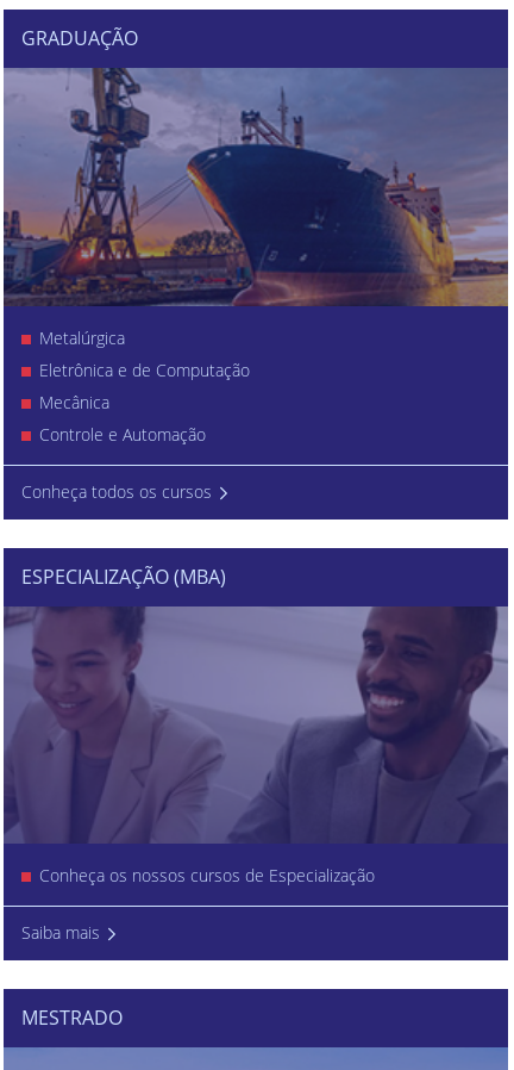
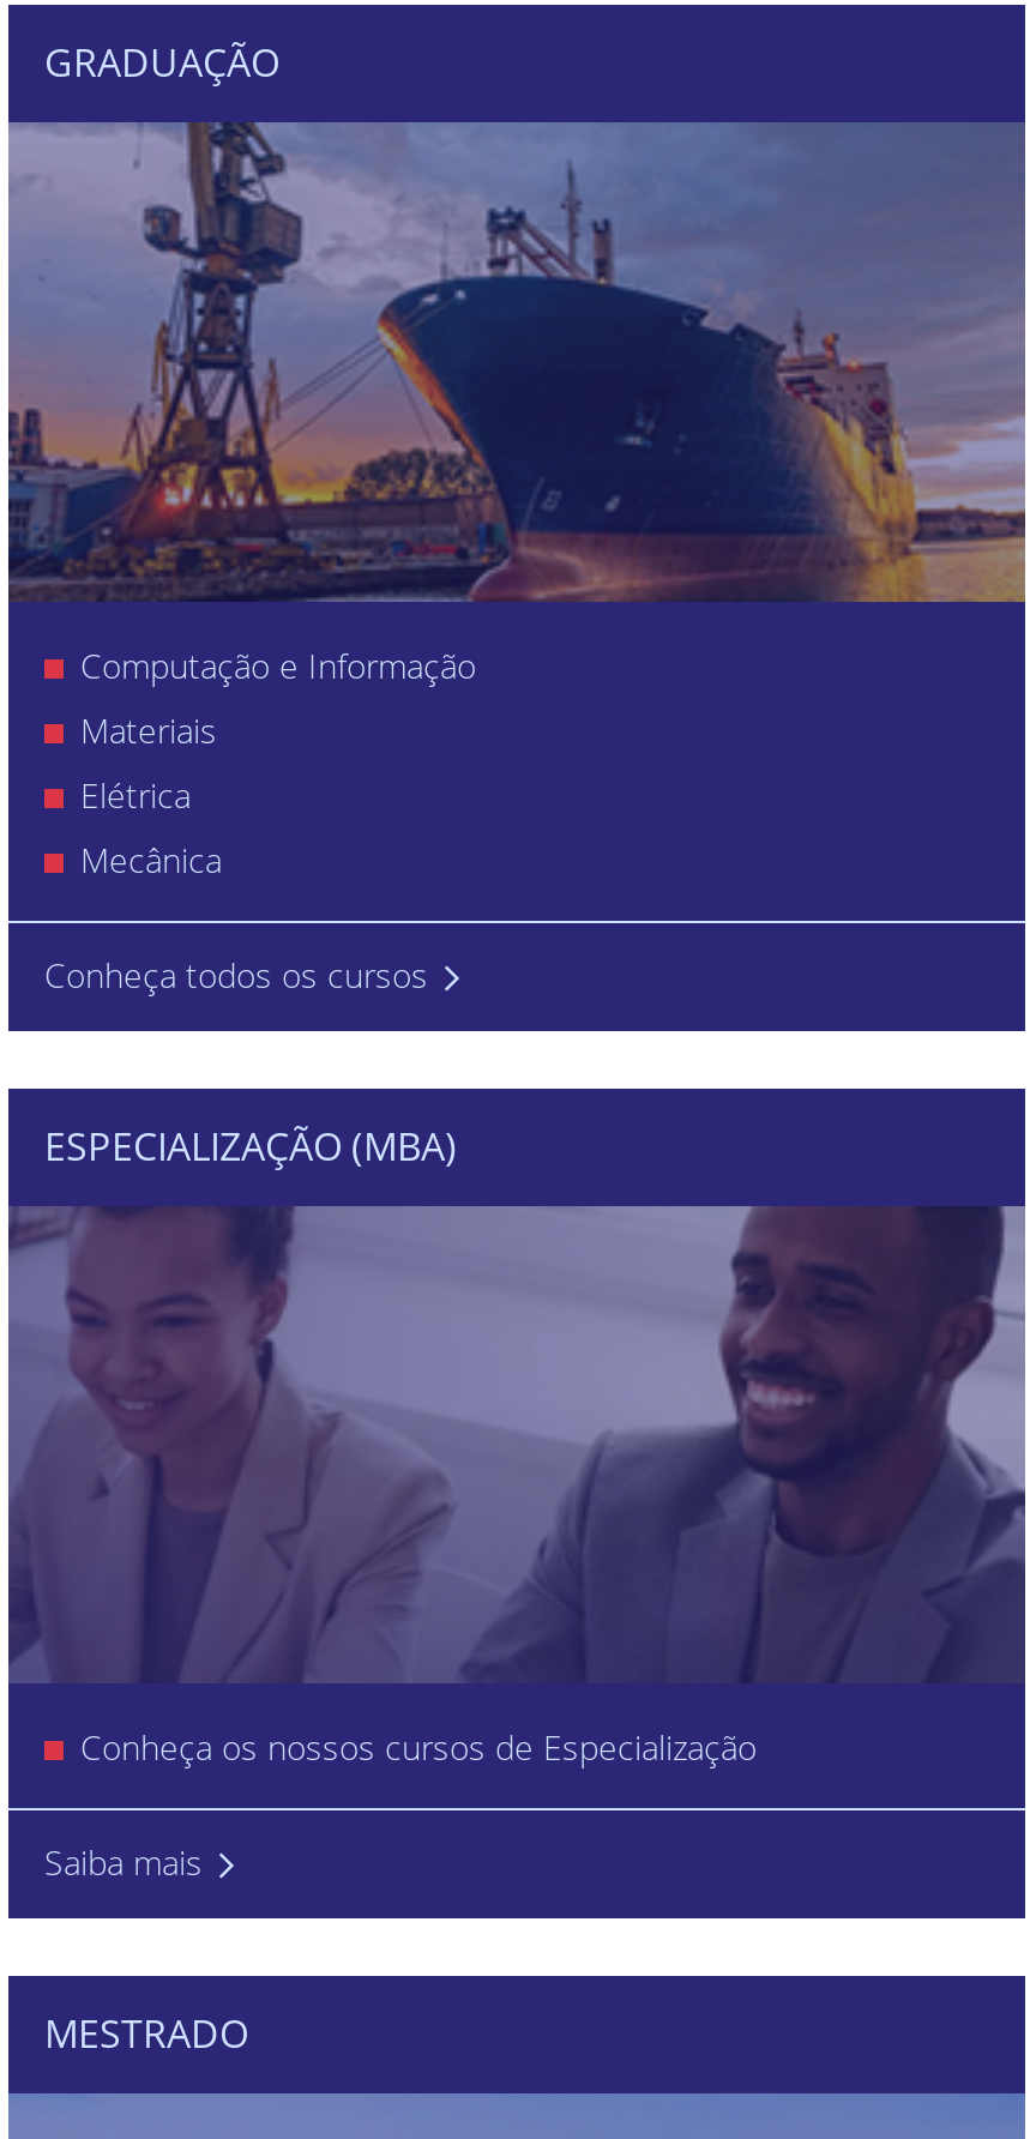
[39,326,250,381] Metalúrgica | Eletrônica e de Computação -> [80,642,476,817] Computação e Informação | Materiais | Elétrica
moved [39,390,109,413] -> [80,836,222,882]: Mecânica
[39,423,206,445] Controle e Automação -> none

